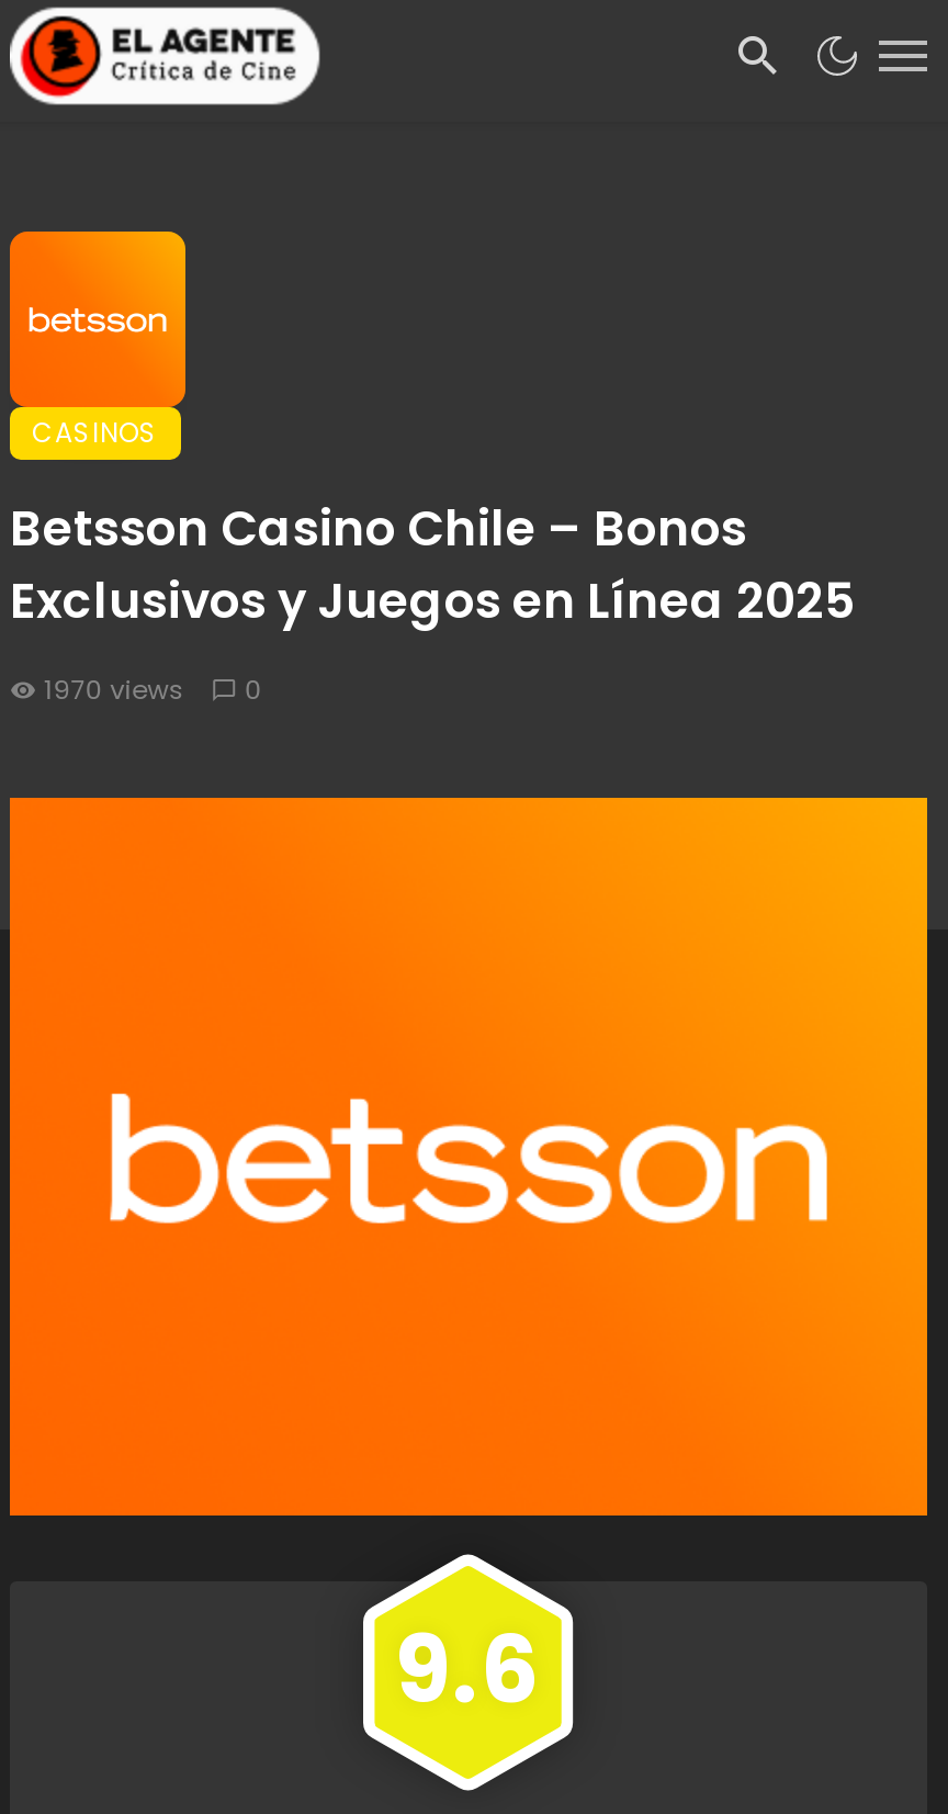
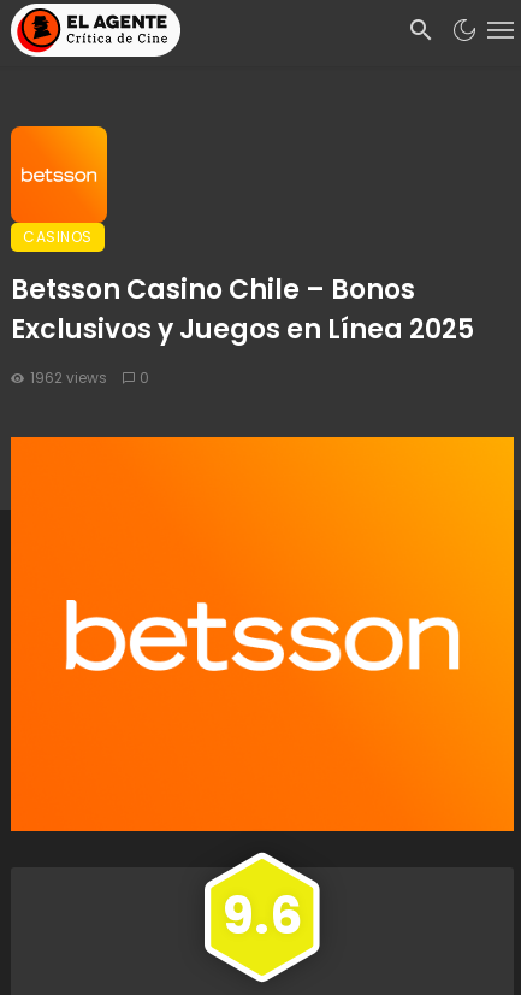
[44,671,263,708] 1970 views 0 -> [30,367,149,388] 1962 views 0

